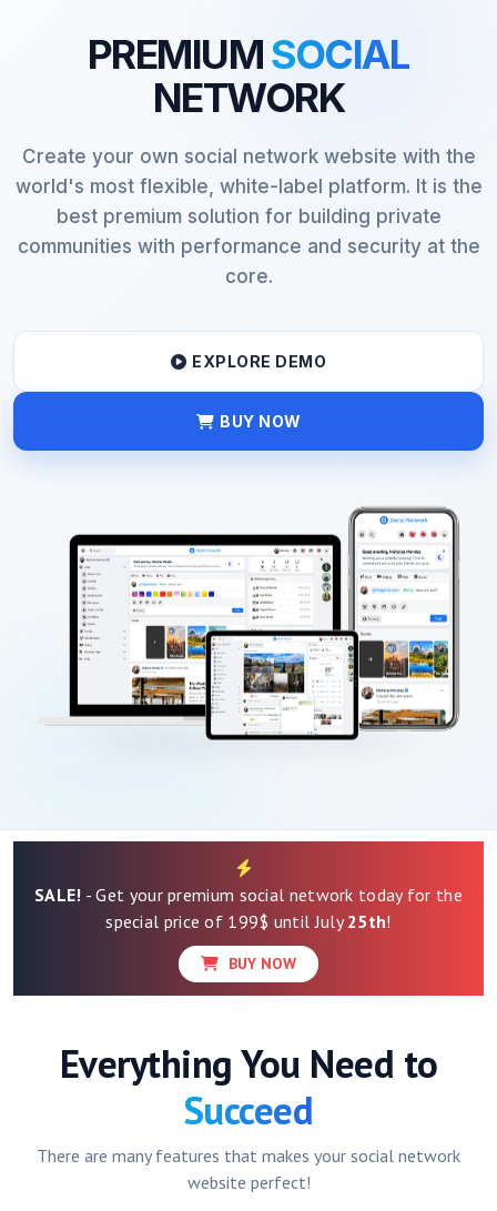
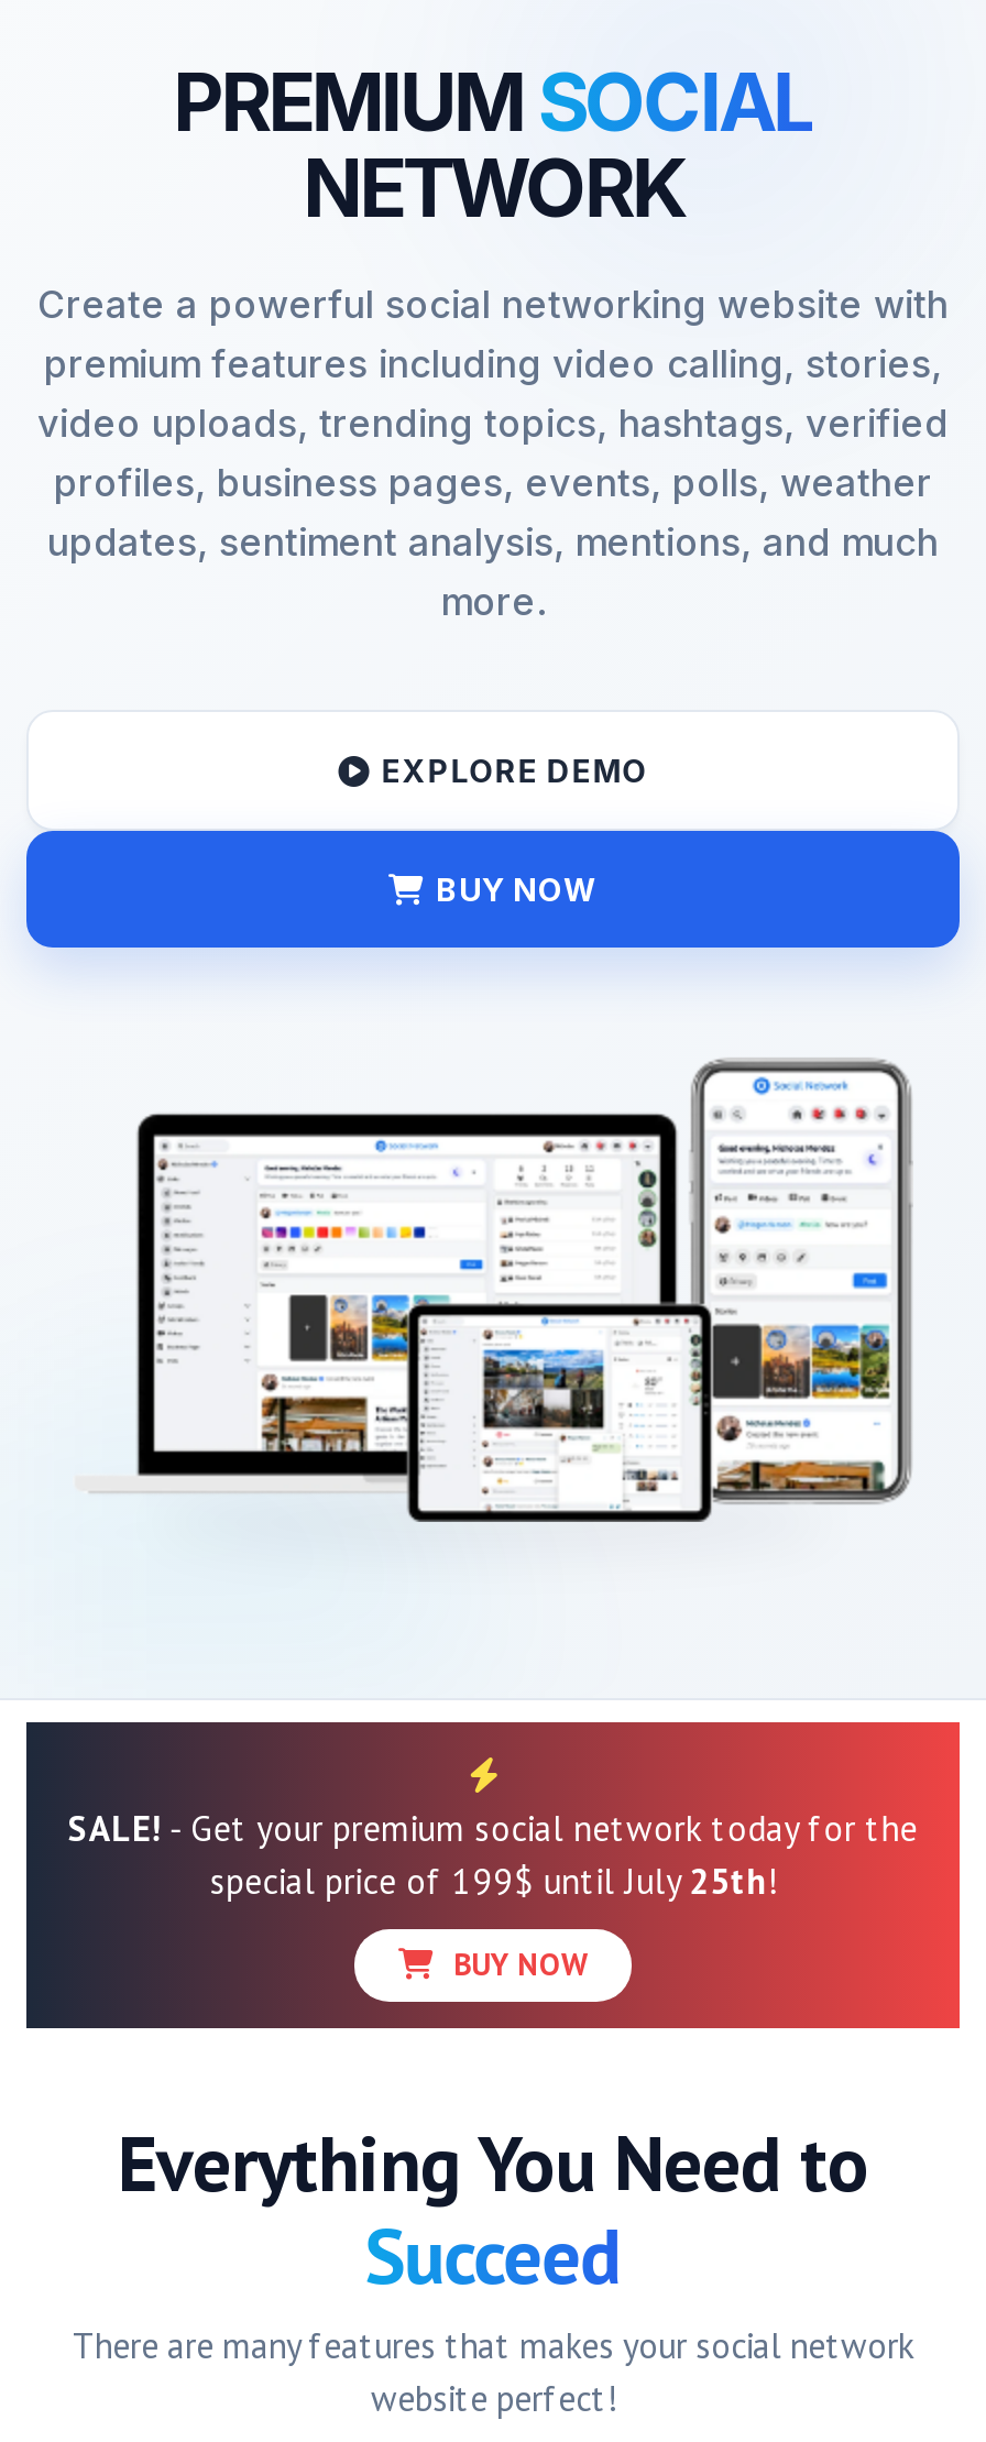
[15,145,482,287] Create your own social network website with the | world's most flexible, white-label platform. It is the | best premium solution for building private | communities with performance and security at the | core. -> [37,283,949,624] Create a powerful social networking website with | premium features including video calling, stories, | video uploads, trending topics, hashtags, verified | profiles, business pages, events, polls, weather | updates, sentiment analysis, mentions, and much | more.

